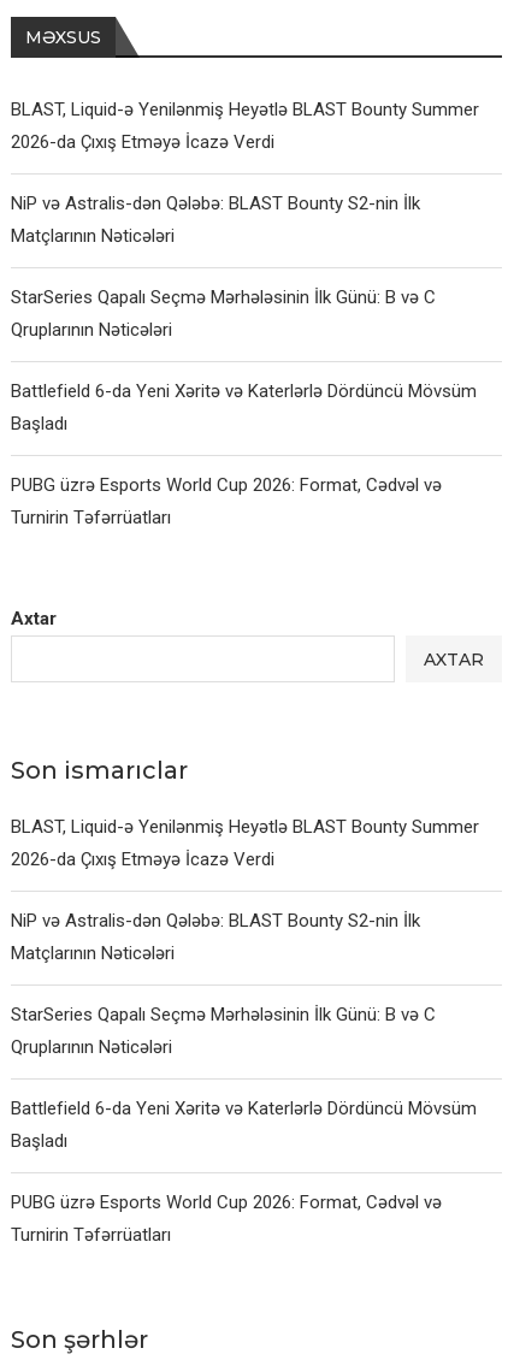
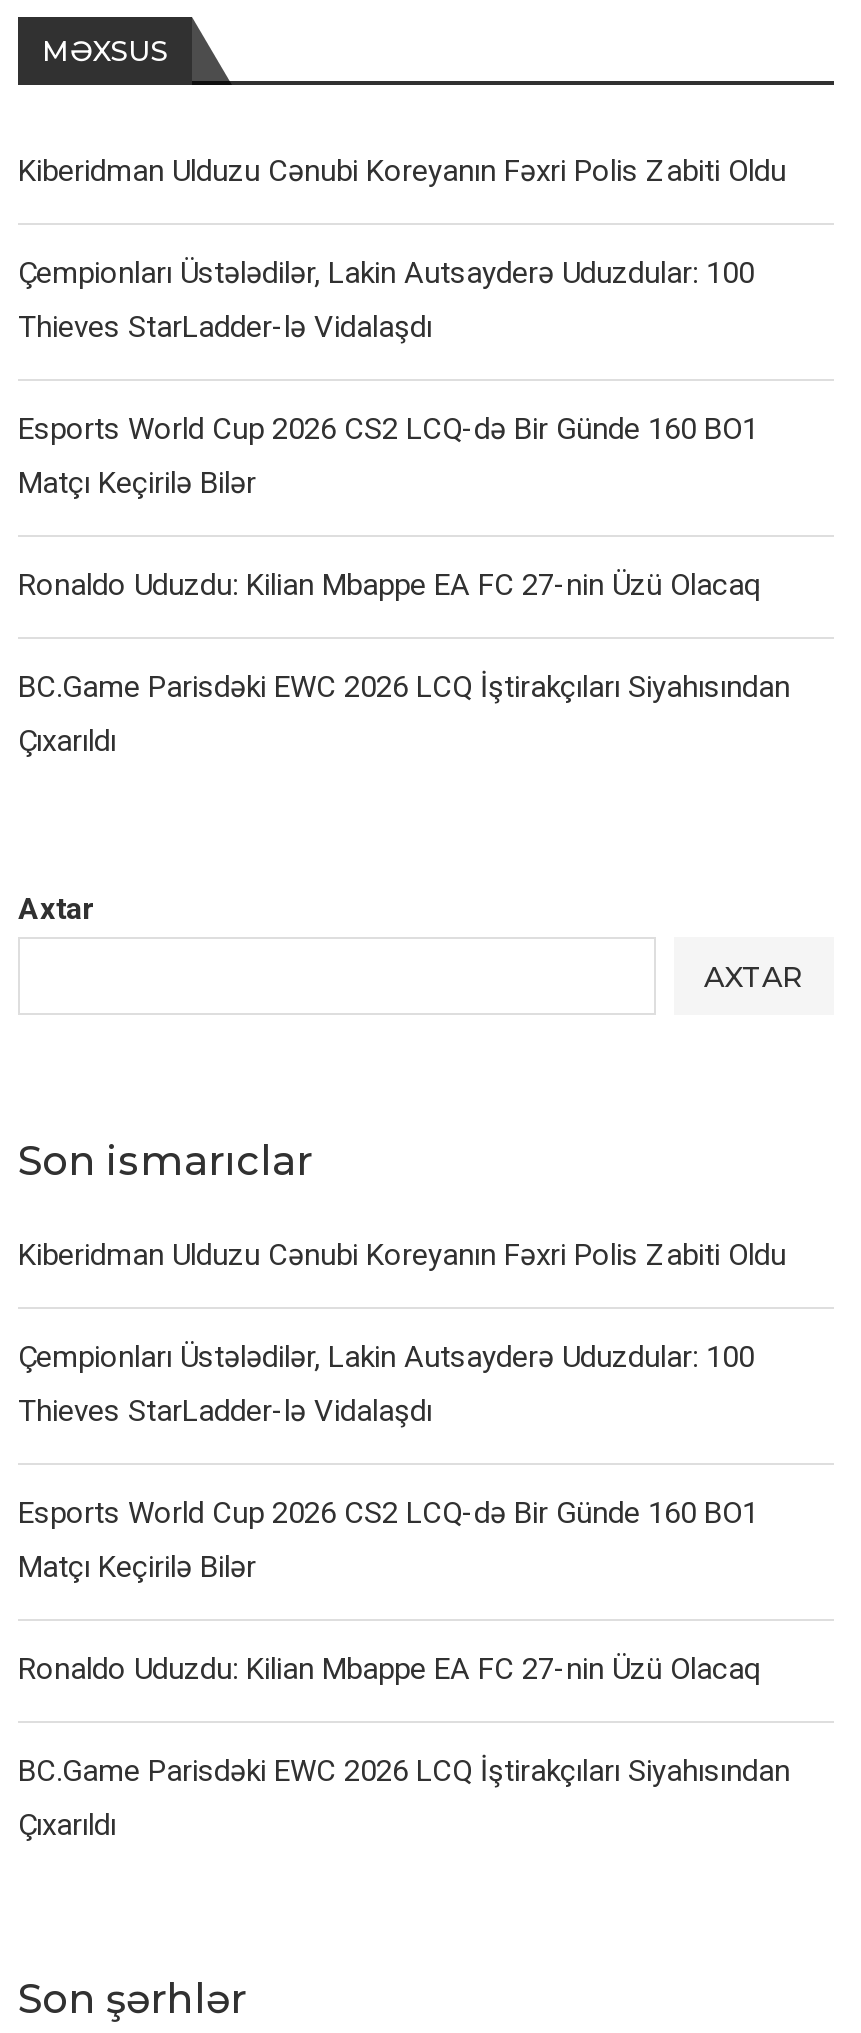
[11,99,479,529] BLAST, Liquid-ə Yenilənmiş Heyətlə BLAST Bounty Summer | 2026-da Çıxış Etməyə İcazə Verdi | NiP və Astralis-dən Qələbə: BLAST Bounty S2-nin İlk | Matçlarının Nəticələri | StarSeries Qapalı Seçmə Mərhələsinin İlk Günü: B və C | Qruplarının Nəticələri | Battlefield 6-da Yeni Xəritə və Katerlərlə Dördüncü Mövsüm | Başladı | PUBG üzrə Esports World Cup 2026: Format, Cədvəl və | Turnirin Təfərrüatları -> [18,154,790,760] Kiberidman Ulduzu Cənubi Koreyanın Fəxri Polis Zabiti Oldu | Çempionları Üstələdilər, Lakin Autsayderə Uduzdular: 100 | Thieves StarLadder-lə Vidalaşdı | Esports World Cup 2026 CS2 LCQ-də Bir Günde 160 BO1 | Matçı Keçirilə Bilər | Ronaldo Uduzdu: Kilian Mbappe EA FC 27-nin Üzü Olacaq | BC.Game Parisdəki EWC 2026 LCQ İştirakçıları Siyahısından | Çıxarıldı
[11,817,479,1246] BLAST, Liquid-ə Yenilənmiş Heyətlə BLAST Bounty Summer | 2026-da Çıxış Etməyə İcazə Verdi | NiP və Astralis-dən Qələbə: BLAST Bounty S2-nin İlk | Matçlarının Nəticələri | StarSeries Qapalı Seçmə Mərhələsinin İlk Günü: B və C | Qruplarının Nəticələri | Battlefield 6-da Yeni Xəritə və Katerlərlə Dördüncü Mövsüm | Başladı | PUBG üzrə Esports World Cup 2026: Format, Cədvəl və | Turnirin Təfərrüatları -> [18,1238,790,1844] Kiberidman Ulduzu Cənubi Koreyanın Fəxri Polis Zabiti Oldu | Çempionları Üstələdilər, Lakin Autsayderə Uduzdular: 100 | Thieves StarLadder-lə Vidalaşdı | Esports World Cup 2026 CS2 LCQ-də Bir Günde 160 BO1 | Matçı Keçirilə Bilər | Ronaldo Uduzdu: Kilian Mbappe EA FC 27-nin Üzü Olacaq | BC.Game Parisdəki EWC 2026 LCQ İştirakçıları Siyahısından | Çıxarıldı

